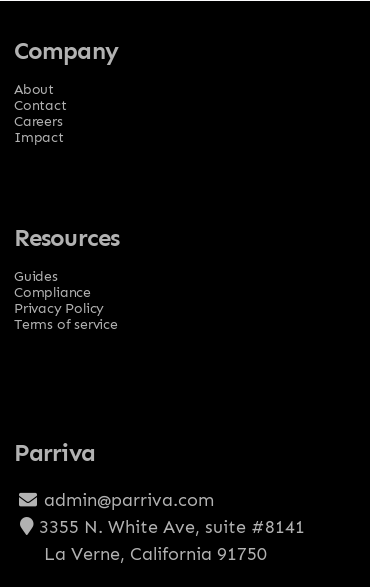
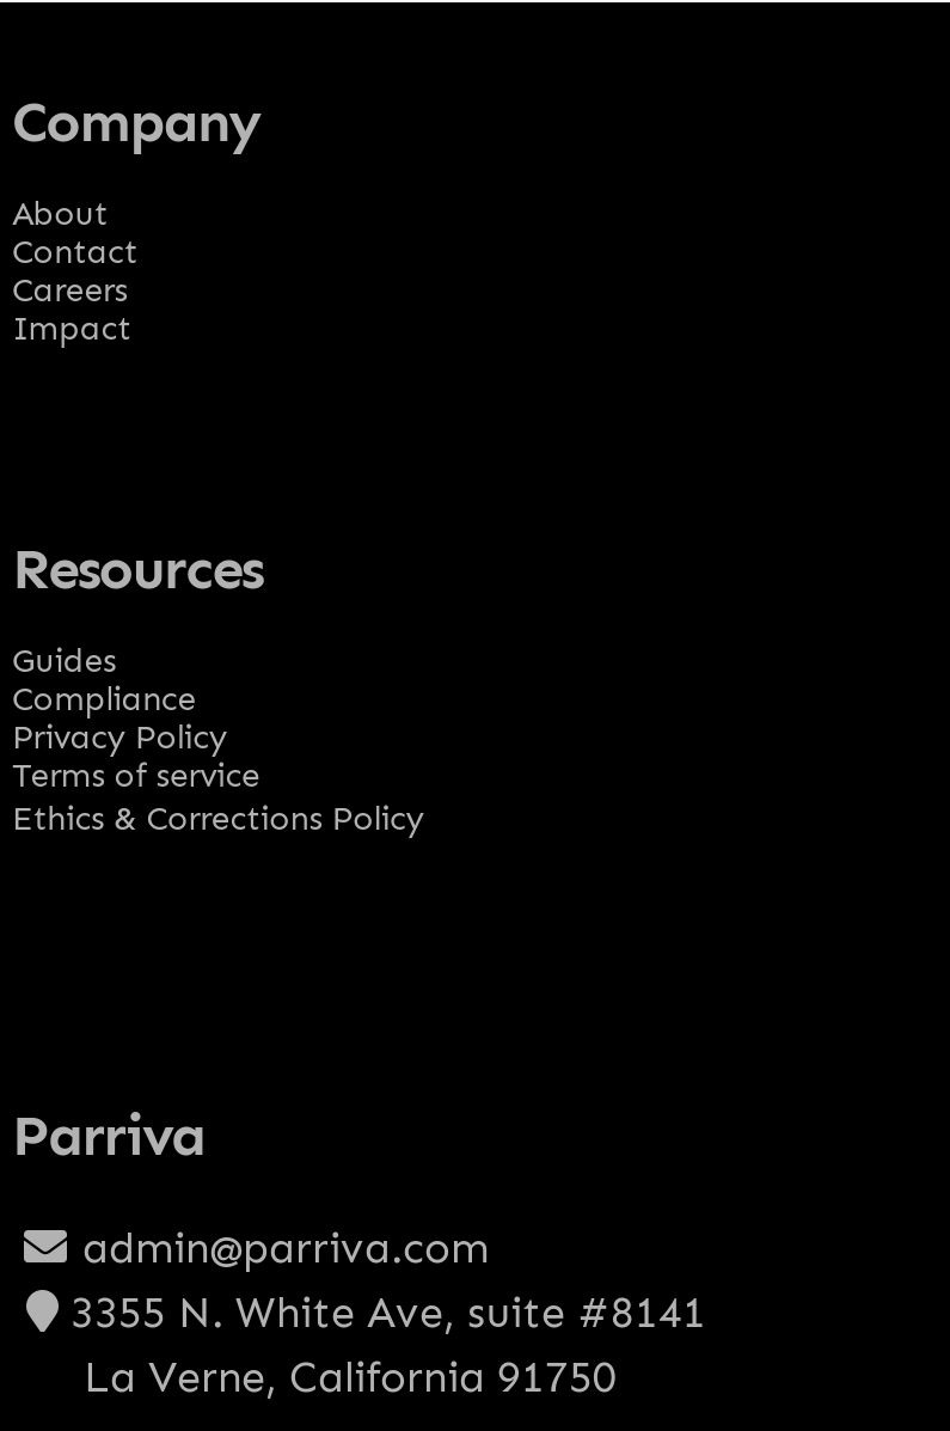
none -> [12,796,424,836] Ethics & Corrections Policy

